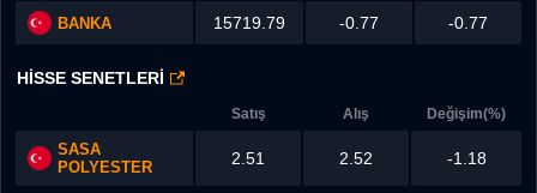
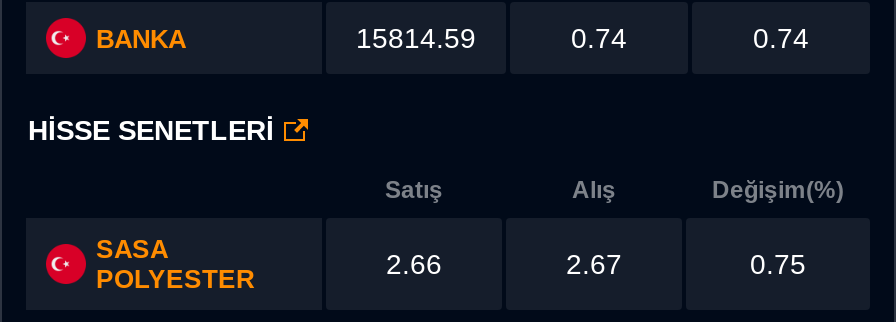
[213,13,285,32] 15719.79 -> [356,22,476,54] 15814.59
[339,13,379,32] -0.77 -> [571,22,627,54] 0.74
[448,13,488,32] -0.77 -> [753,22,809,54] 0.74
[231,149,265,168] 2.51 -> [386,248,442,280] 2.66
[339,149,373,168] 2.52 -> [566,248,622,280] 2.67
[447,149,486,168] -1.18 -> [750,248,806,280] 0.75

